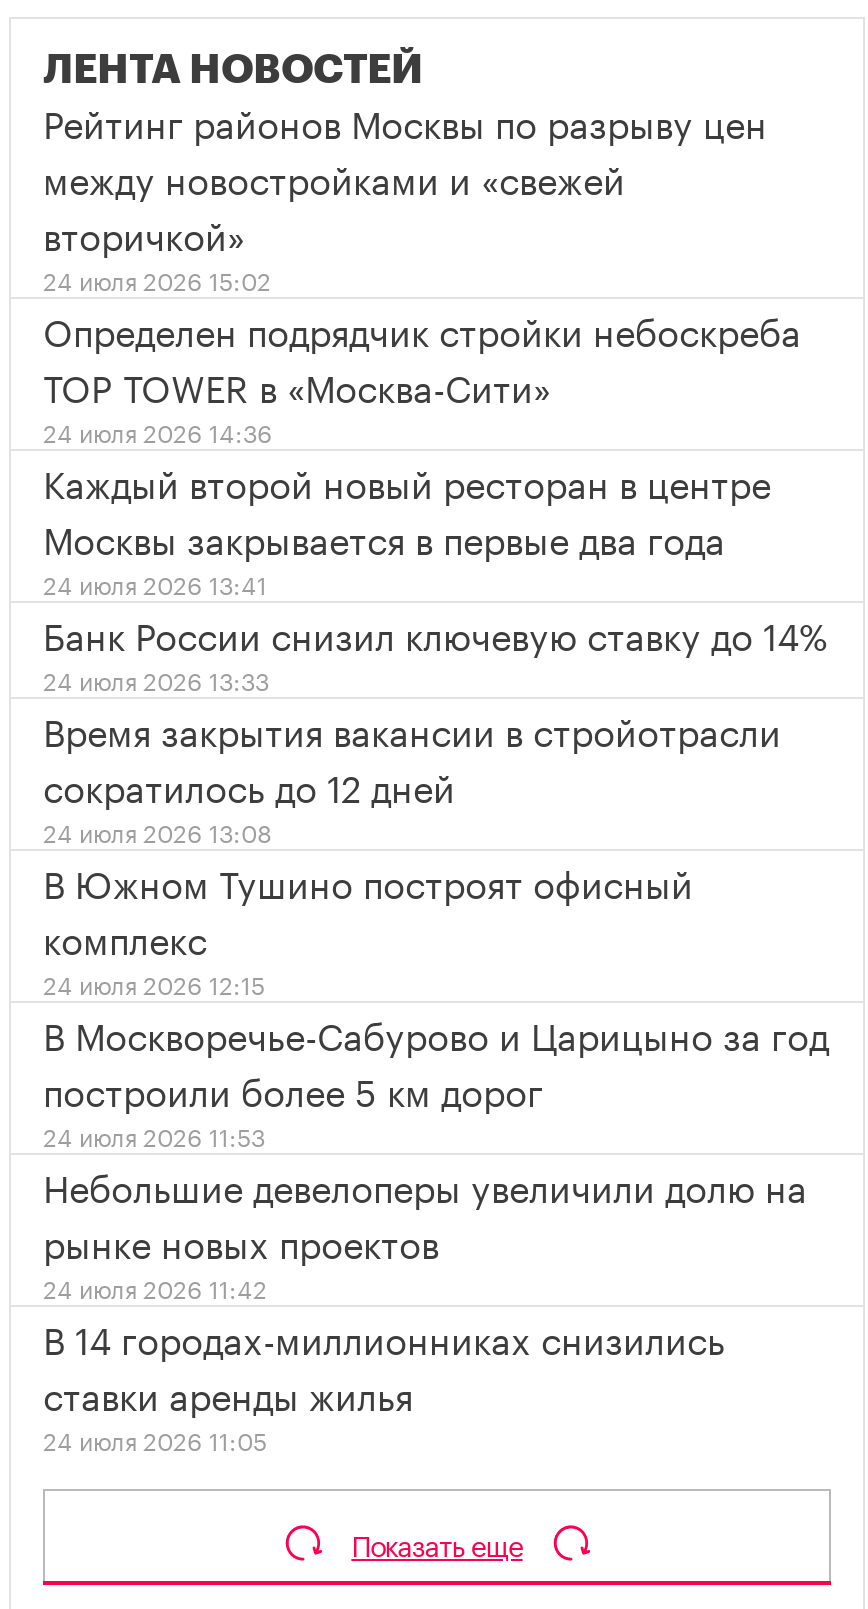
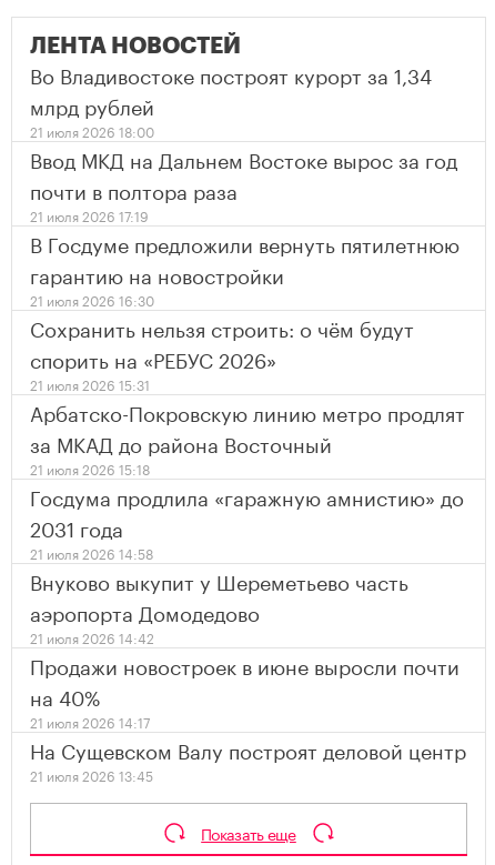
[43,92,829,1458] Рейтинг районов Москвы по разрыву цен | между новостройками и «свежей | вторичкой» | 24 июля 2026 15:02 | Определен подрядчик стройки небоскреба | TOP TOWER в «Москва-Сити» | 24 июля 2026 14:36 | Каждый второй новый ресторан в центре | Москвы закрывается в первые два года | 24 июля 2026 13:41 | Банк России снизил ключевую ставку до 14% | 24 июля 2026 13:33 | Время закрытия вакансии в стройотрасли | сократилось до 12 дней | 24 июля 2026 13:08 | В Южном Тушино построят офисный | комплекс | 24 июля 2026 12:15 | В Москворечье-Сабурово и Царицыно за год | построили более 5 км дорог | 24 июля 2026 11:53 | Небольшие девелоперы увеличили долю на | рынке новых проектов | 24 июля 2026 11:42 | В 14 городах-миллионниках снизились | ставки аренды жилья | 24 июля 2026 11:05 -> [30,58,466,785] Во Владивостоке построят курорт за 1,34 | млрд рублей | 21 июля 2026 18:00 | Ввод МКД на Дальнем Востоке вырос за год | почти в полтора раза | 21 июля 2026 17:19 | В Госдуме предложили вернуть пятилетнюю | гарантию на новостройки | 21 июля 2026 16:30 | Сохранить нельзя строить: о чём будут | спорить на «РЕБУС 2026» | 21 июля 2026 15:31 | Арбатско-Покровскую линию метро продлят | за МКАД до района Восточный | 21 июля 2026 15:18 | Госдума продлила «гаражную амнистию» до | 2031 года | 21 июля 2026 14:58 | Внуково выкупит у Шереметьево часть | аэропорта Домодедово | 21 июля 2026 14:42 | Продажи новостроек в июне выросли почти | на 40% | 21 июля 2026 14:17 | На Сущевском Валу построят деловой центр | 21 июля 2026 13:45

